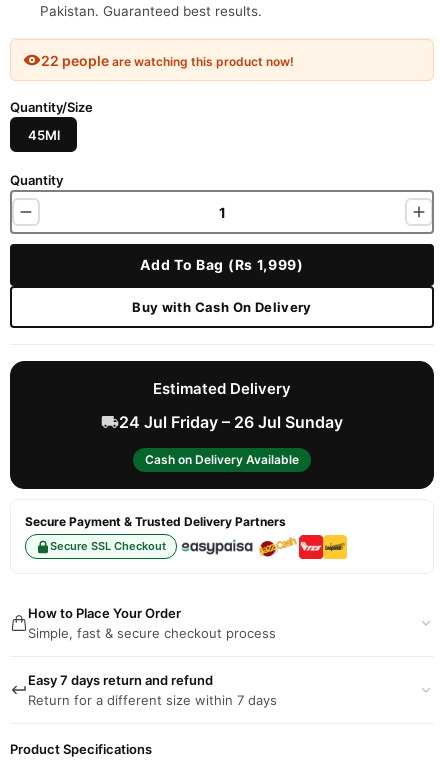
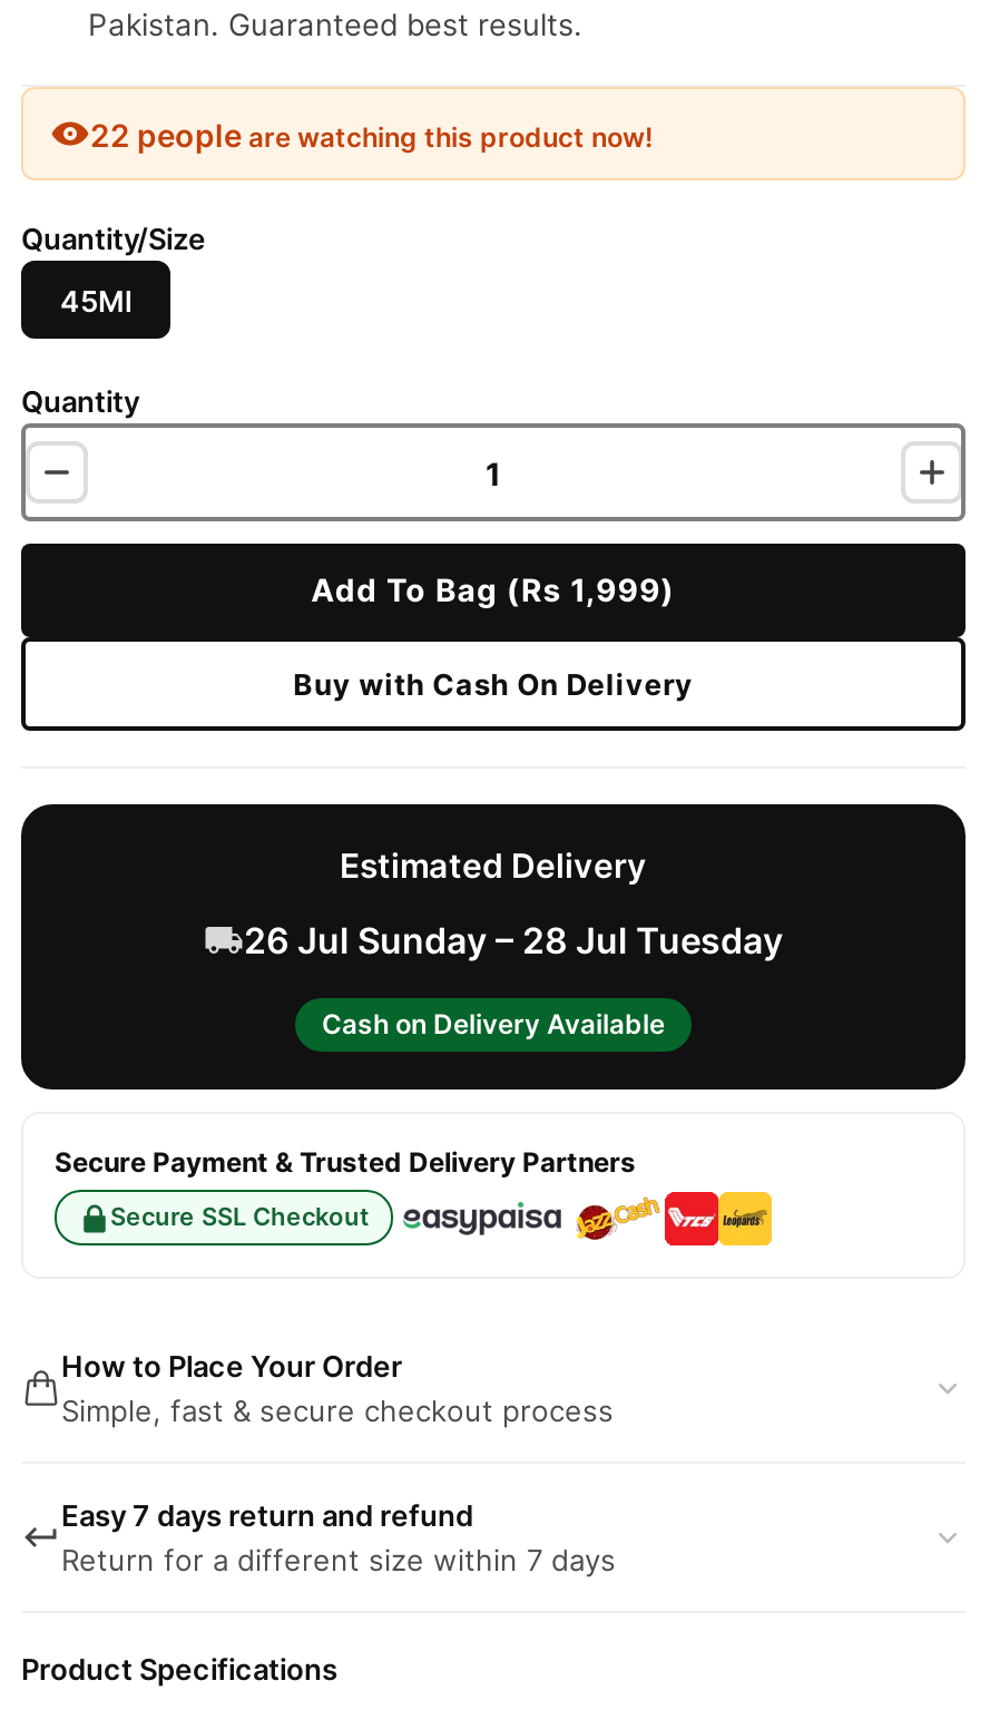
[119,412,343,432] 24 Jul Friday – 26 Jul Sunday -> [244,918,783,963] 26 Jul Sunday – 28 Jul Tuesday

